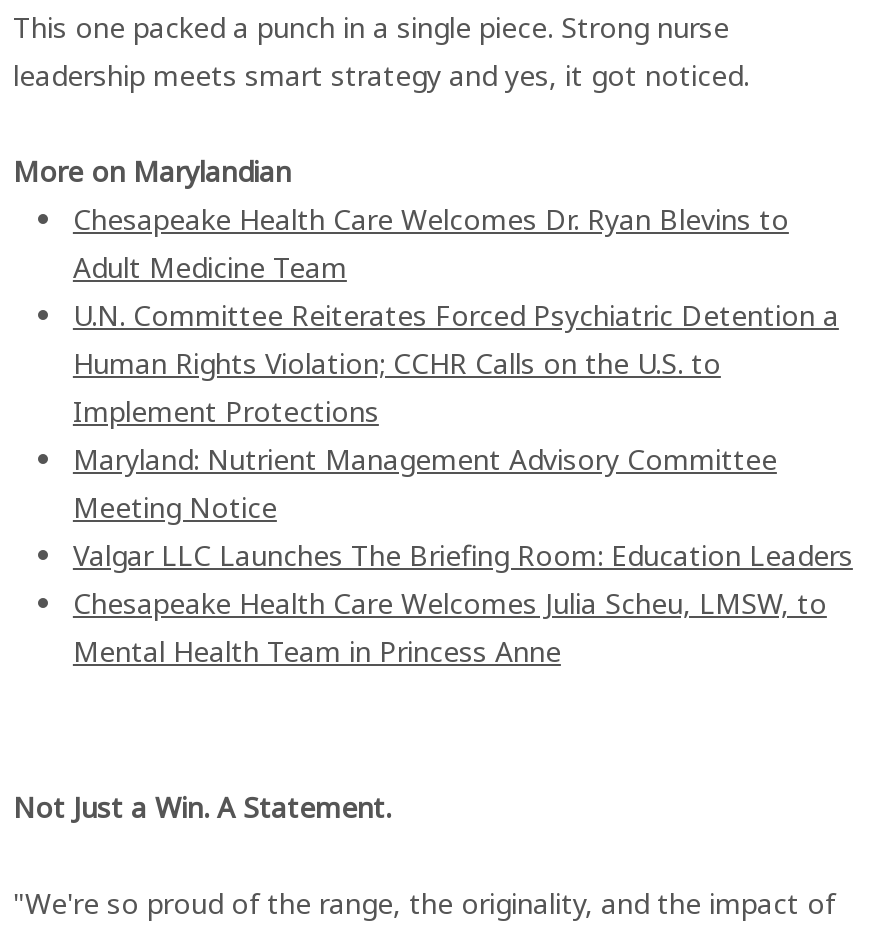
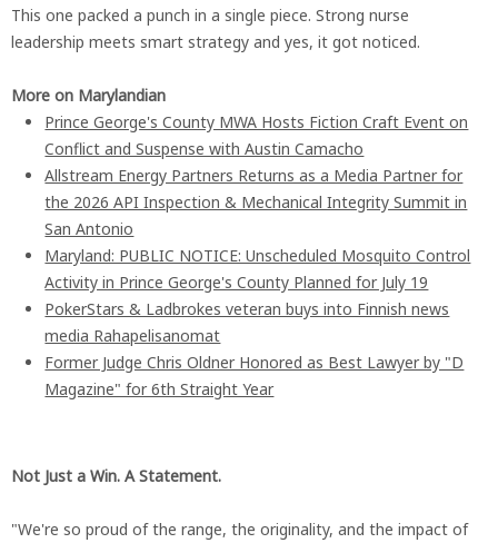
[73,200,853,670] Chesapeake Health Care Welcomes Dr. Ryan Blevins to | Adult Medicine Team | U.N. Committee Reiterates Forced Psychiatric Detention a | Human Rights Violation; CCHR Calls on the U.S. to | Implement Protections | Maryland: Nutrient Management Advisory Committee | Meeting Notice | Valgar LLC Launches The Briefing Room: Education Leaders | Chesapeake Health Care Welcomes Julia Scheu, LMSW, to | Mental Health Team in Princess Anne -> [45,111,471,399] Prince George's County MWA Hosts Fiction Craft Event on | Conflict and Suspense with Austin Camacho | Allstream Energy Partners Returns as a Media Partner for | the 2026 API Inspection & Mechanical Integrity Summit in | San Antonio | Maryland: PUBLIC NOTICE: Unscheduled Mosquito Control | Activity in Prince George's County Planned for July 19 | PokerStars & Ladbrokes veteran buys into Finnish news | media Rahapelisanomat | Former Judge Chris Oldner Honored as Best Lawyer by "D | Magazine" for 6th Straight Year

